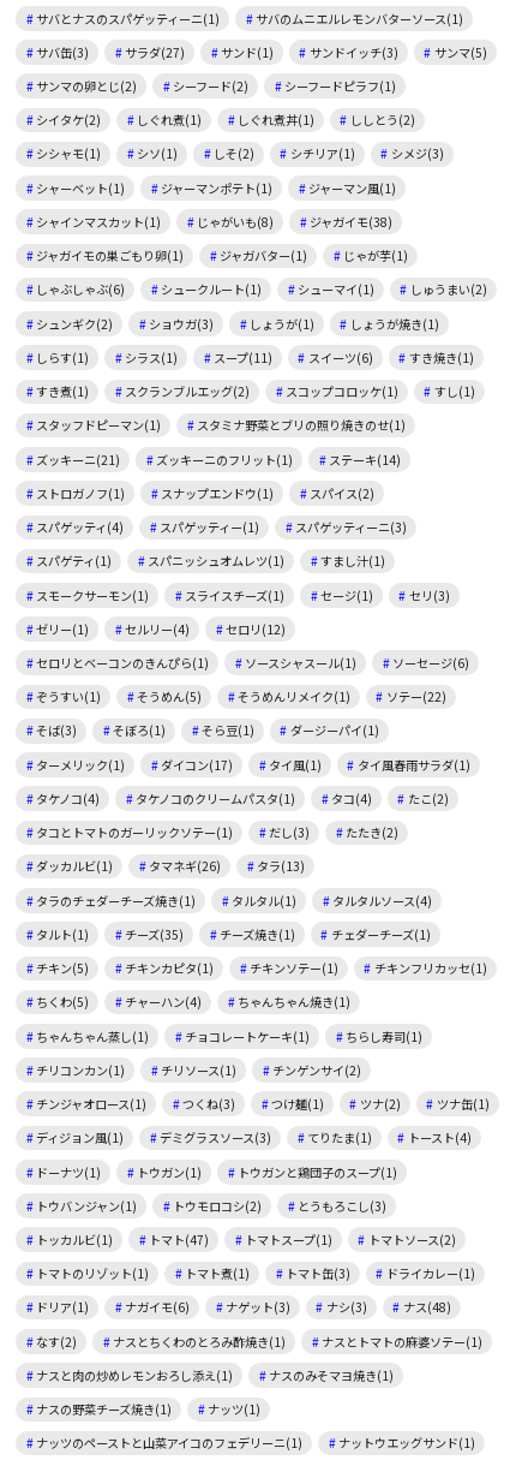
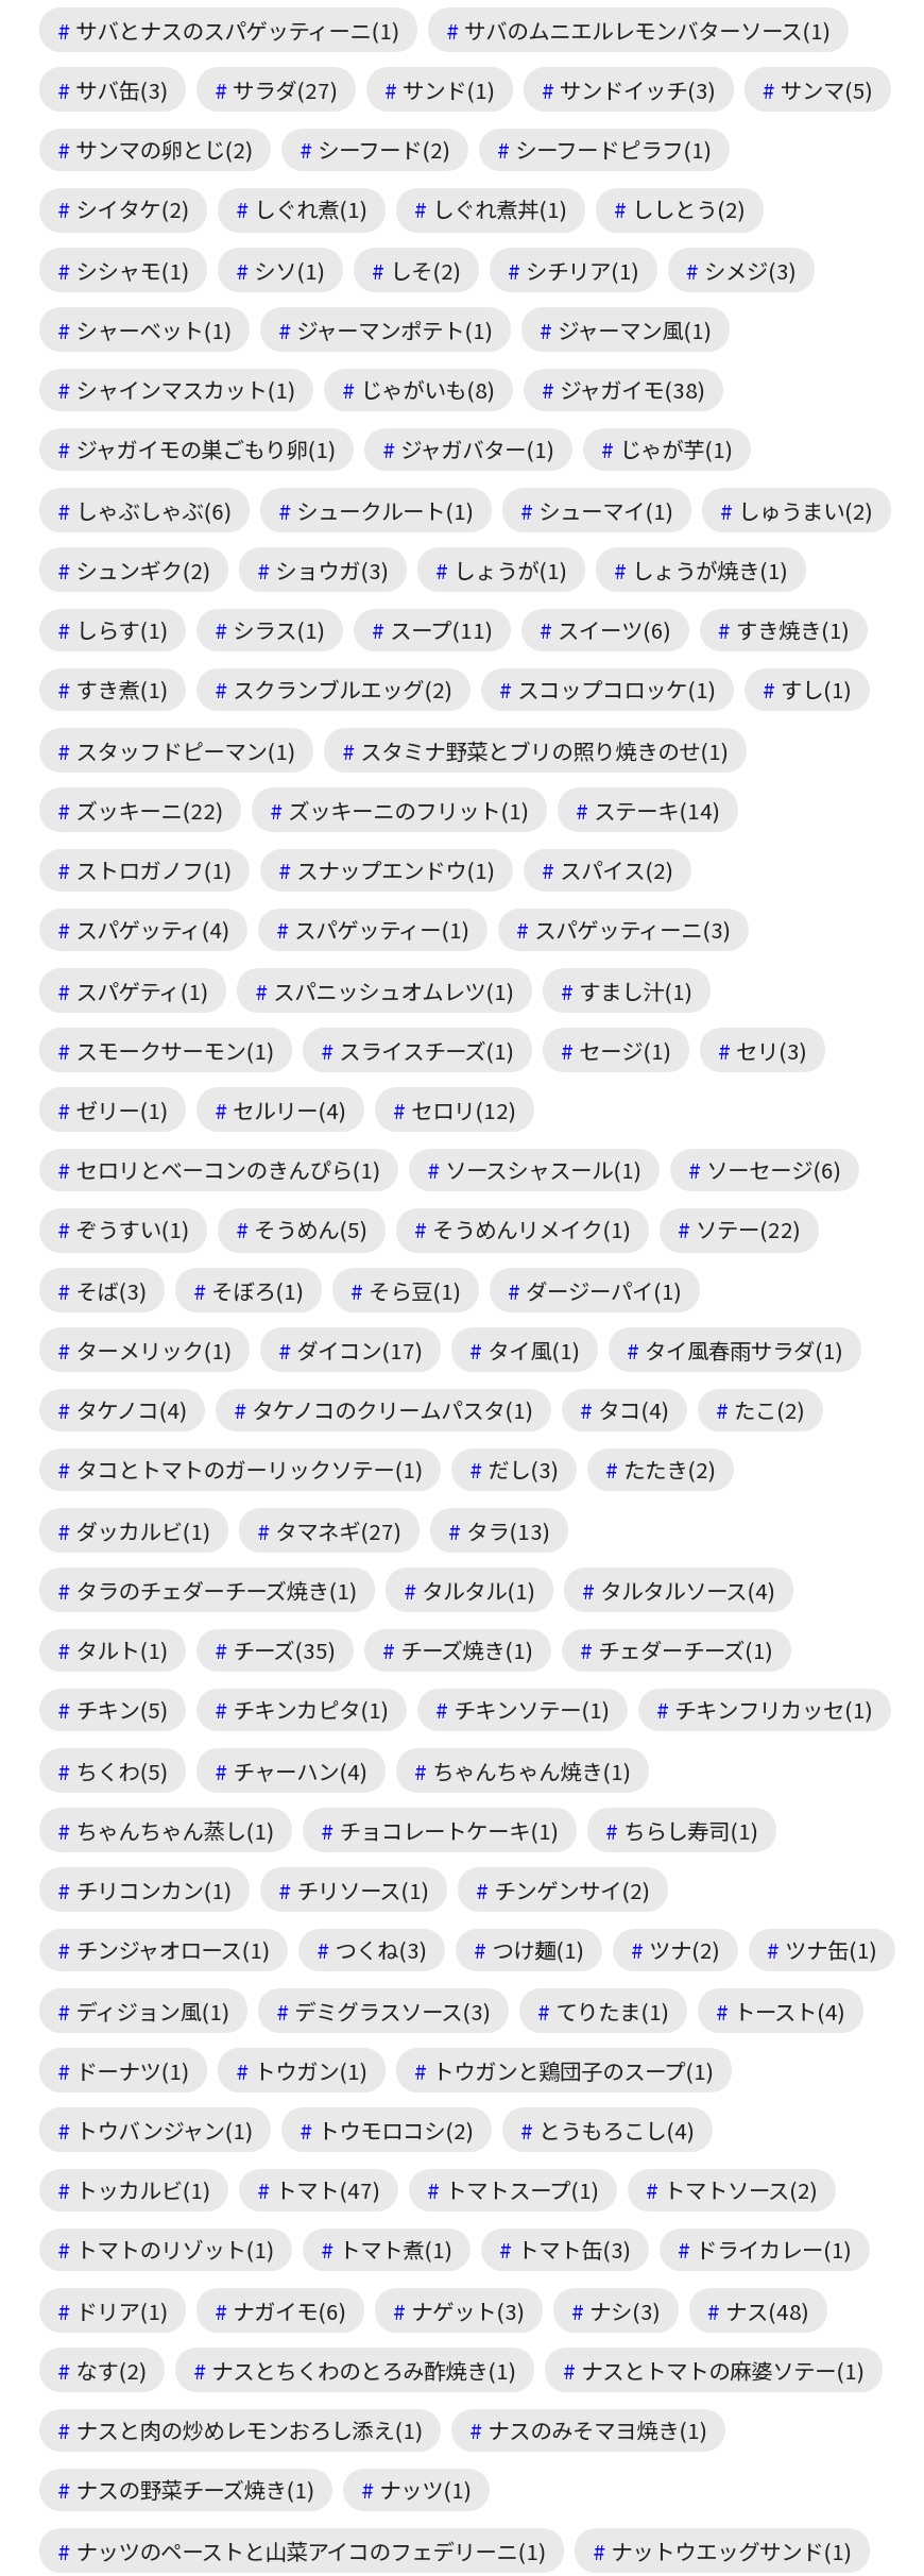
[36,450,293,468] ズッキーニ(21) ズッキーニのフリット(1) -> [76,793,530,825] ズッキーニ(22) ズッキーニのフリット(1)
[36,857,305,875] ダッカルビ(1) タマネギ(26) タラ(13) -> [76,1513,551,1545] ダッカルビ(1) タマネギ(27) タラ(13)
[298,1196,387,1215] とうもろこし(3) -> [539,2113,696,2145] とうもろこし(4)

